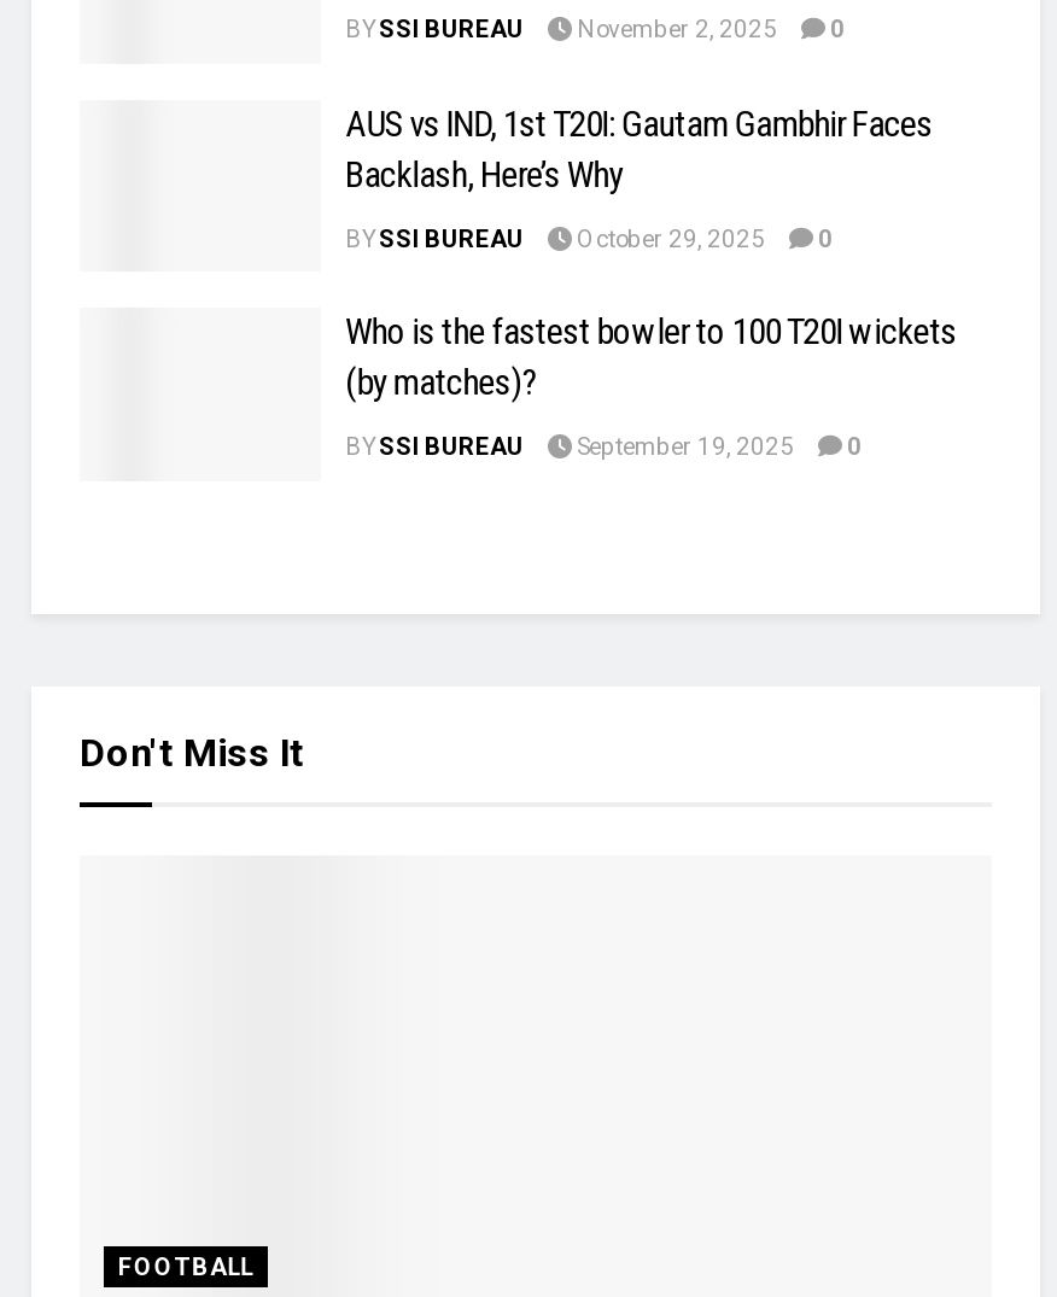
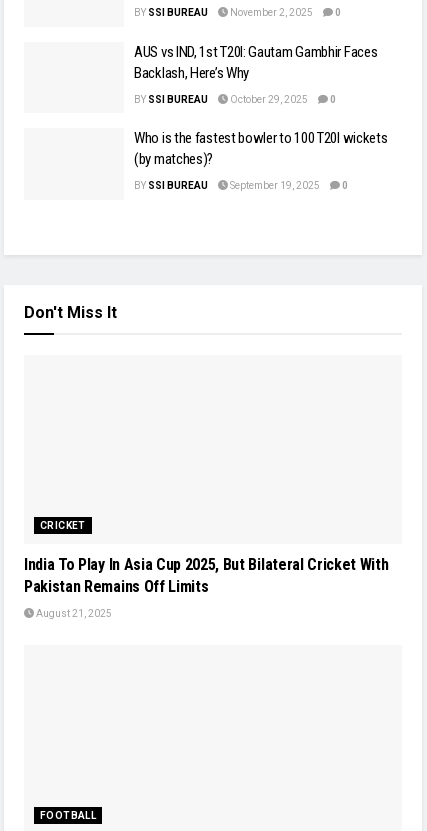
none -> [24,519,388,618] CRICKET | India To Play In Asia Cup 2025, But Bilateral Cricket With | Pakistan Remains Off Limits | August 21, 2025

